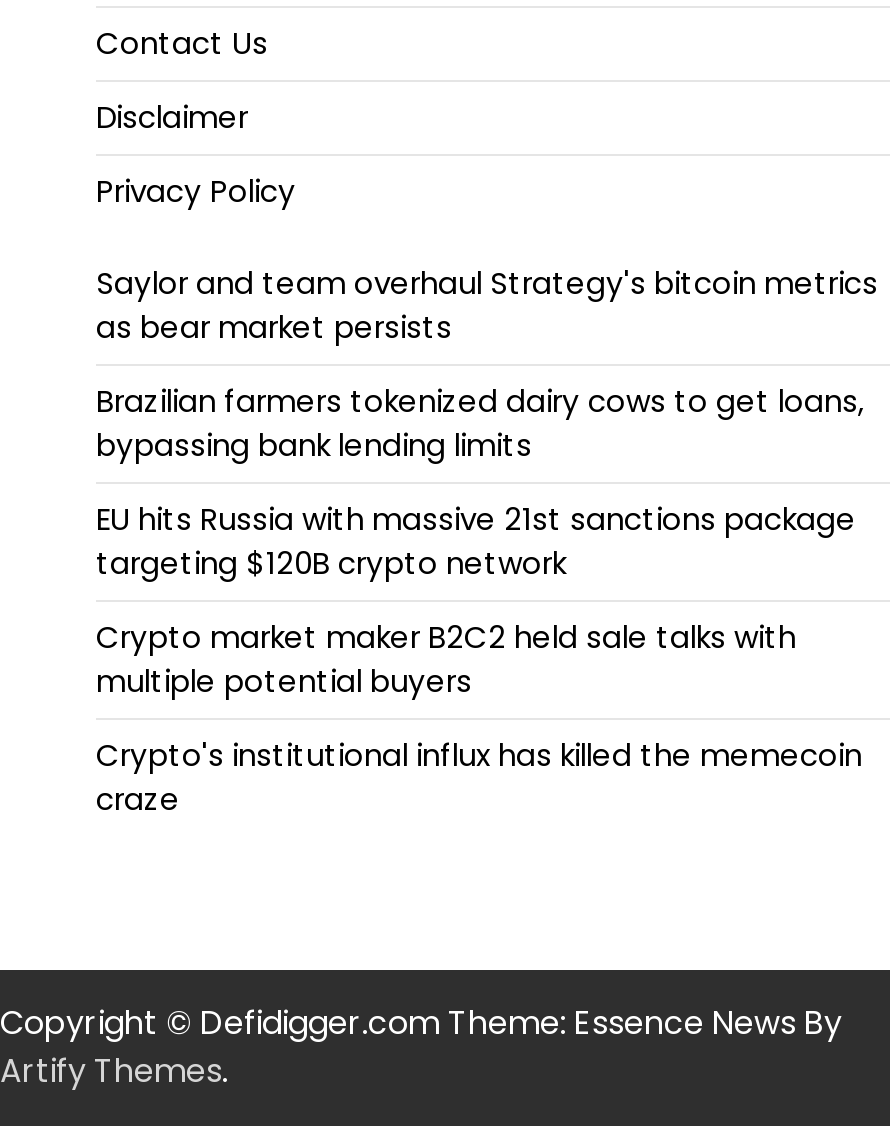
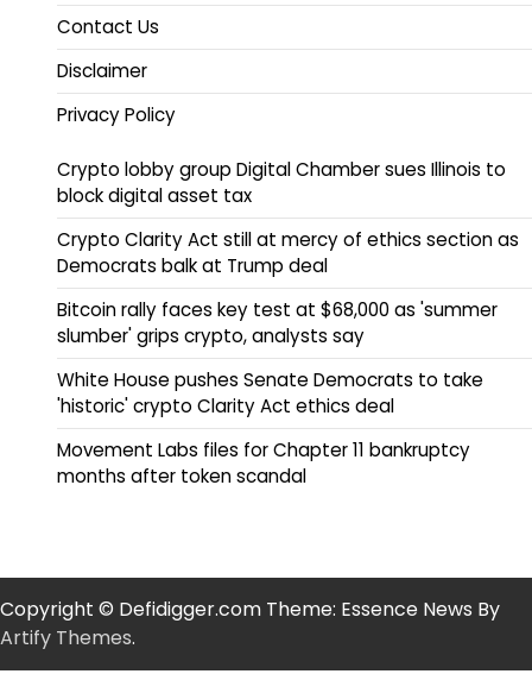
[96,262,878,348] Saylor and team overhaul Strategy's bitcoin metrics | as bear market persists -> [57,157,506,208] Crypto lobby group Digital Chamber sues Illinois to | block digital asset tax
[96,380,864,466] Brazilian farmers tokenized dairy cows to get loans, | bypassing bank lending limits -> [57,227,519,278] Crypto Clarity Act still at mercy of ethics section as | Democrats balk at Trump deal
[96,498,856,584] EU hits Russia with massive 21st sanctions package | targeting $120B crypto network -> [57,297,498,348] Bitcoin rally faces key test at $68,000 as 'summer | slumber' grips crypto, analysts say
[96,616,796,702] Crypto market maker B2C2 held sale talks with | multiple potential buyers -> [57,367,483,418] White House pushes Senate Democrats to take | 'historic' crypto Clarity Act ethics deal
[96,734,862,820] Crypto's institutional influx has killed the memecoin | craze -> [57,437,470,488] Movement Labs files for Chapter 11 bankruptcy | months after token scandal

